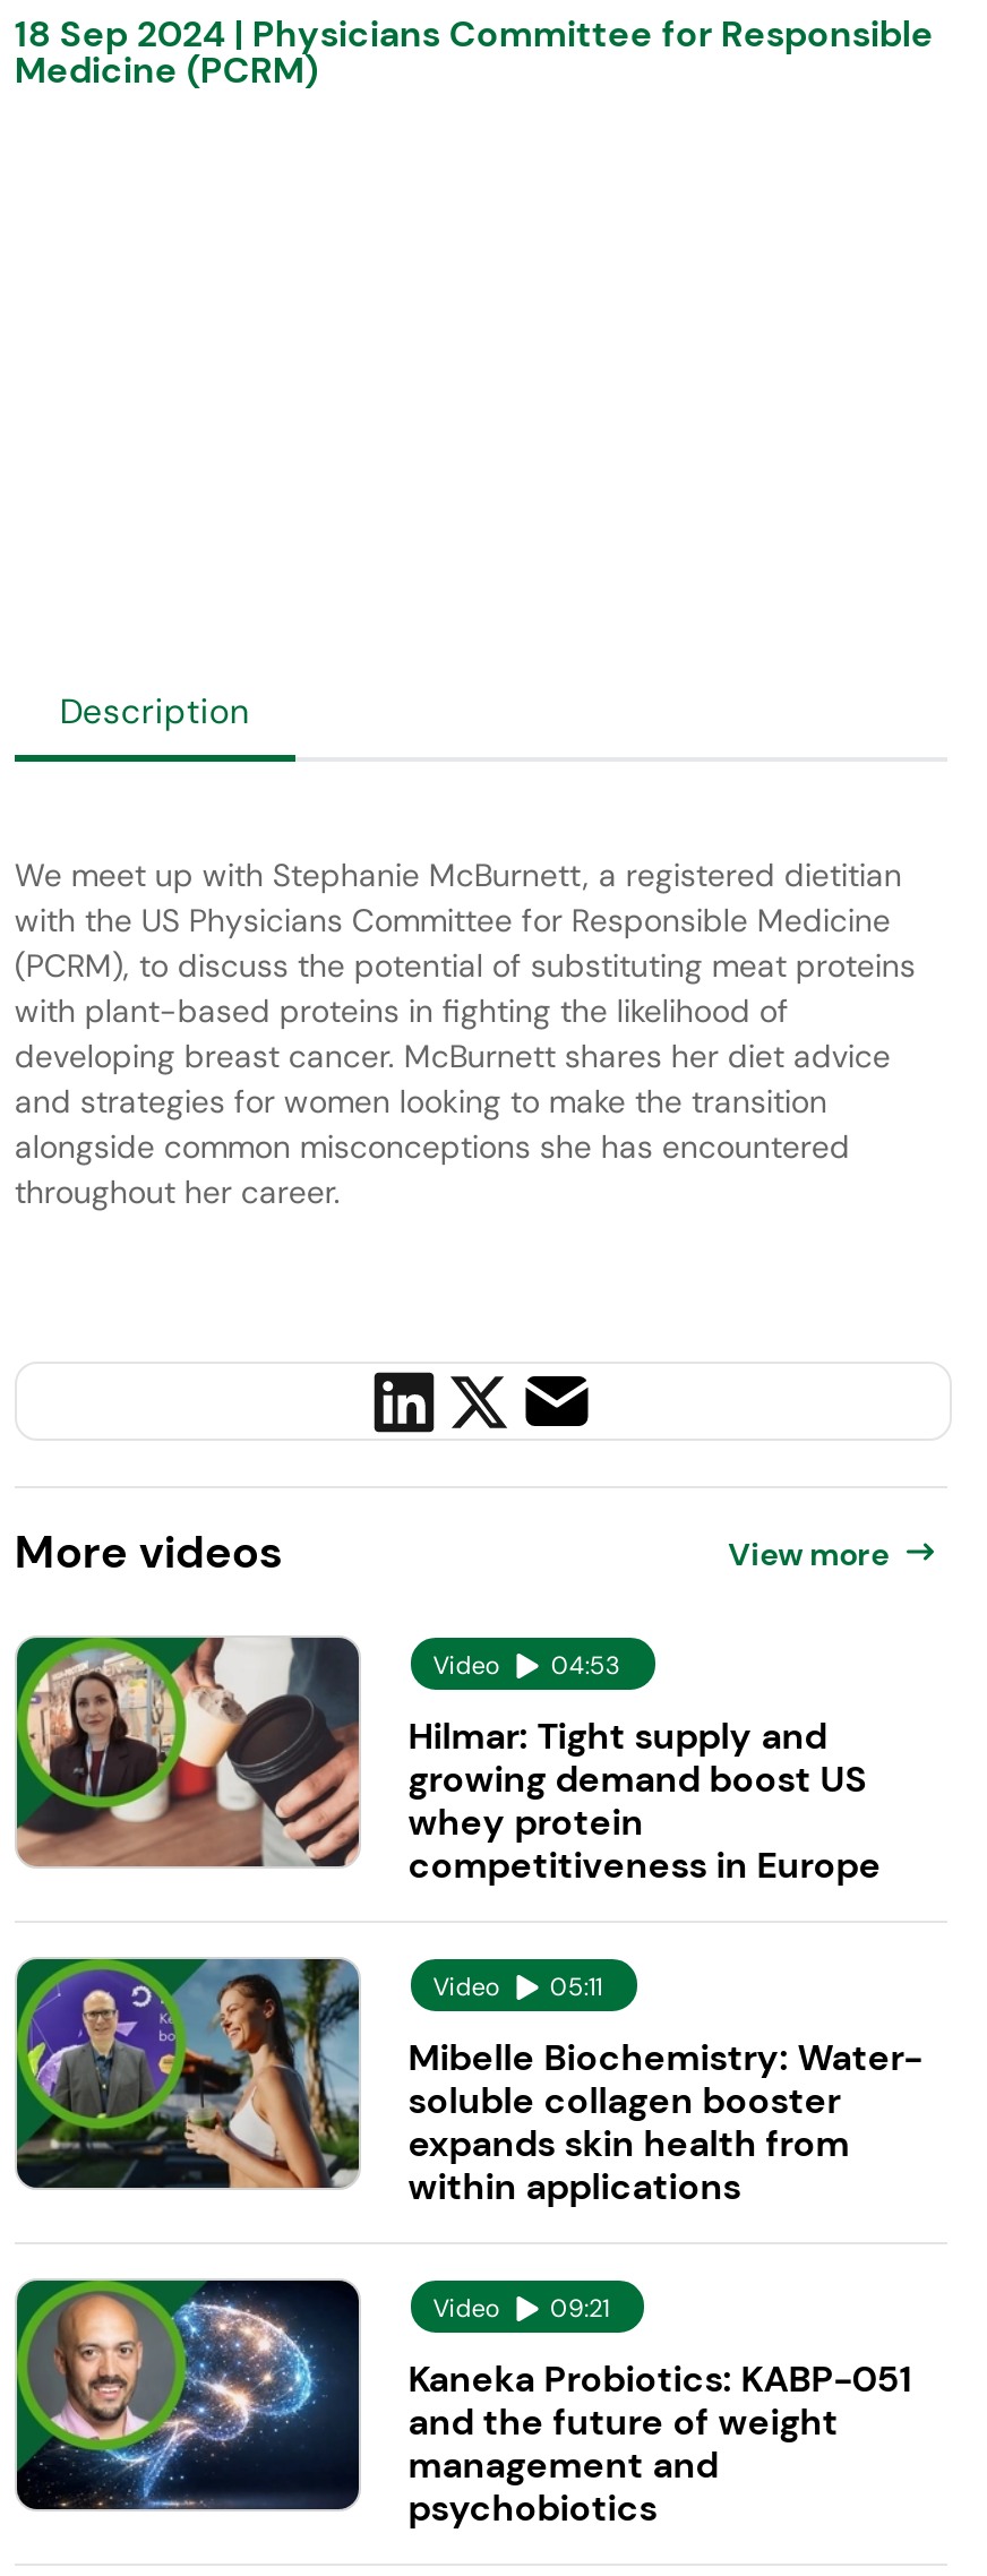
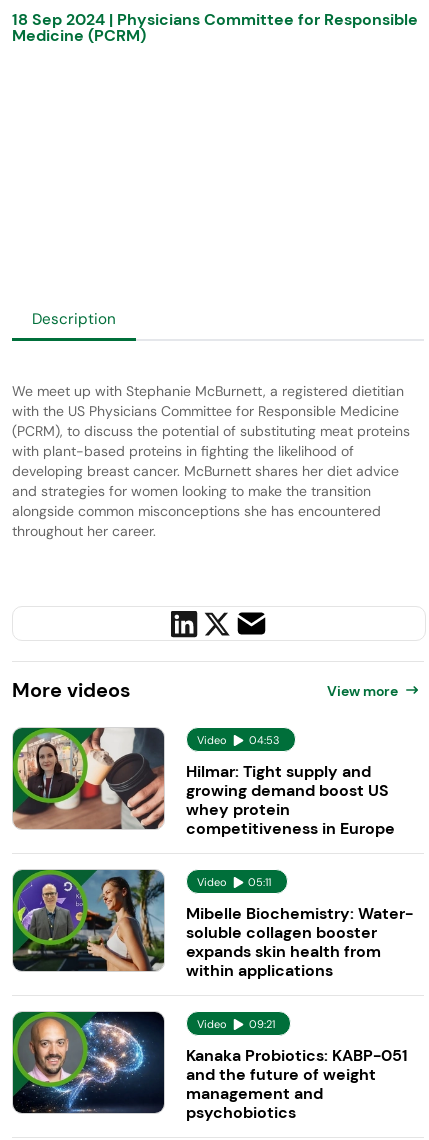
[408,2355,913,2402] Kaneka Probiotics: KABP-051 -> [186,1045,408,1066] Kanaka Probiotics: KABP-051

